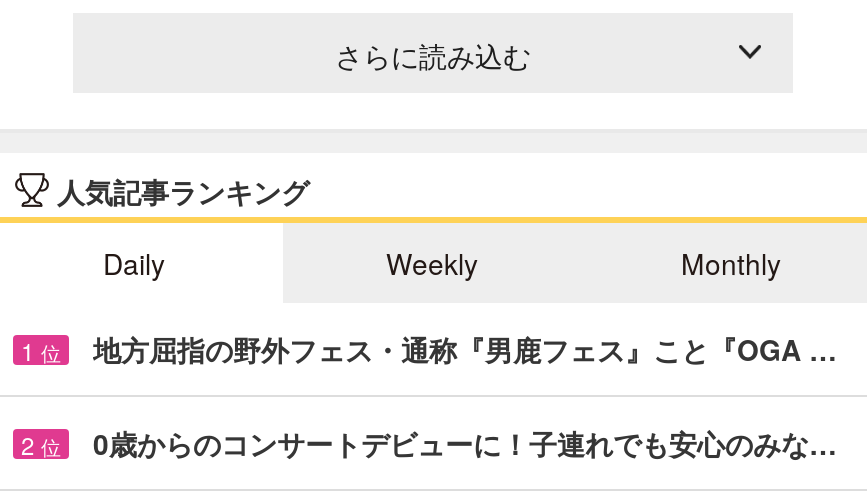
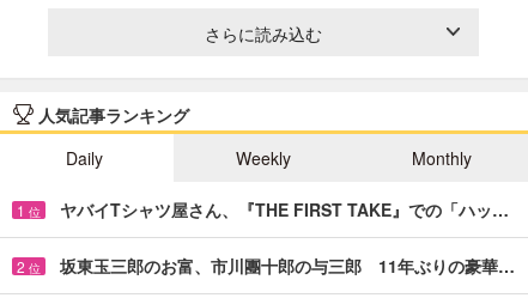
[93,329,837,369] 地方屈指の野外フェス・通称『男鹿フェス』こと『OGA … -> [60,197,509,221] ヤバイTシャツ屋さん、『THE FIRST TAKE』での「ハッ…
[93,423,837,463] 0歳からのコンサートデビューに！子連れでも安心のみな… -> [60,253,515,277] 坂東玉三郎のお富、市川團十郎の与三郎 11年ぶりの豪華…

